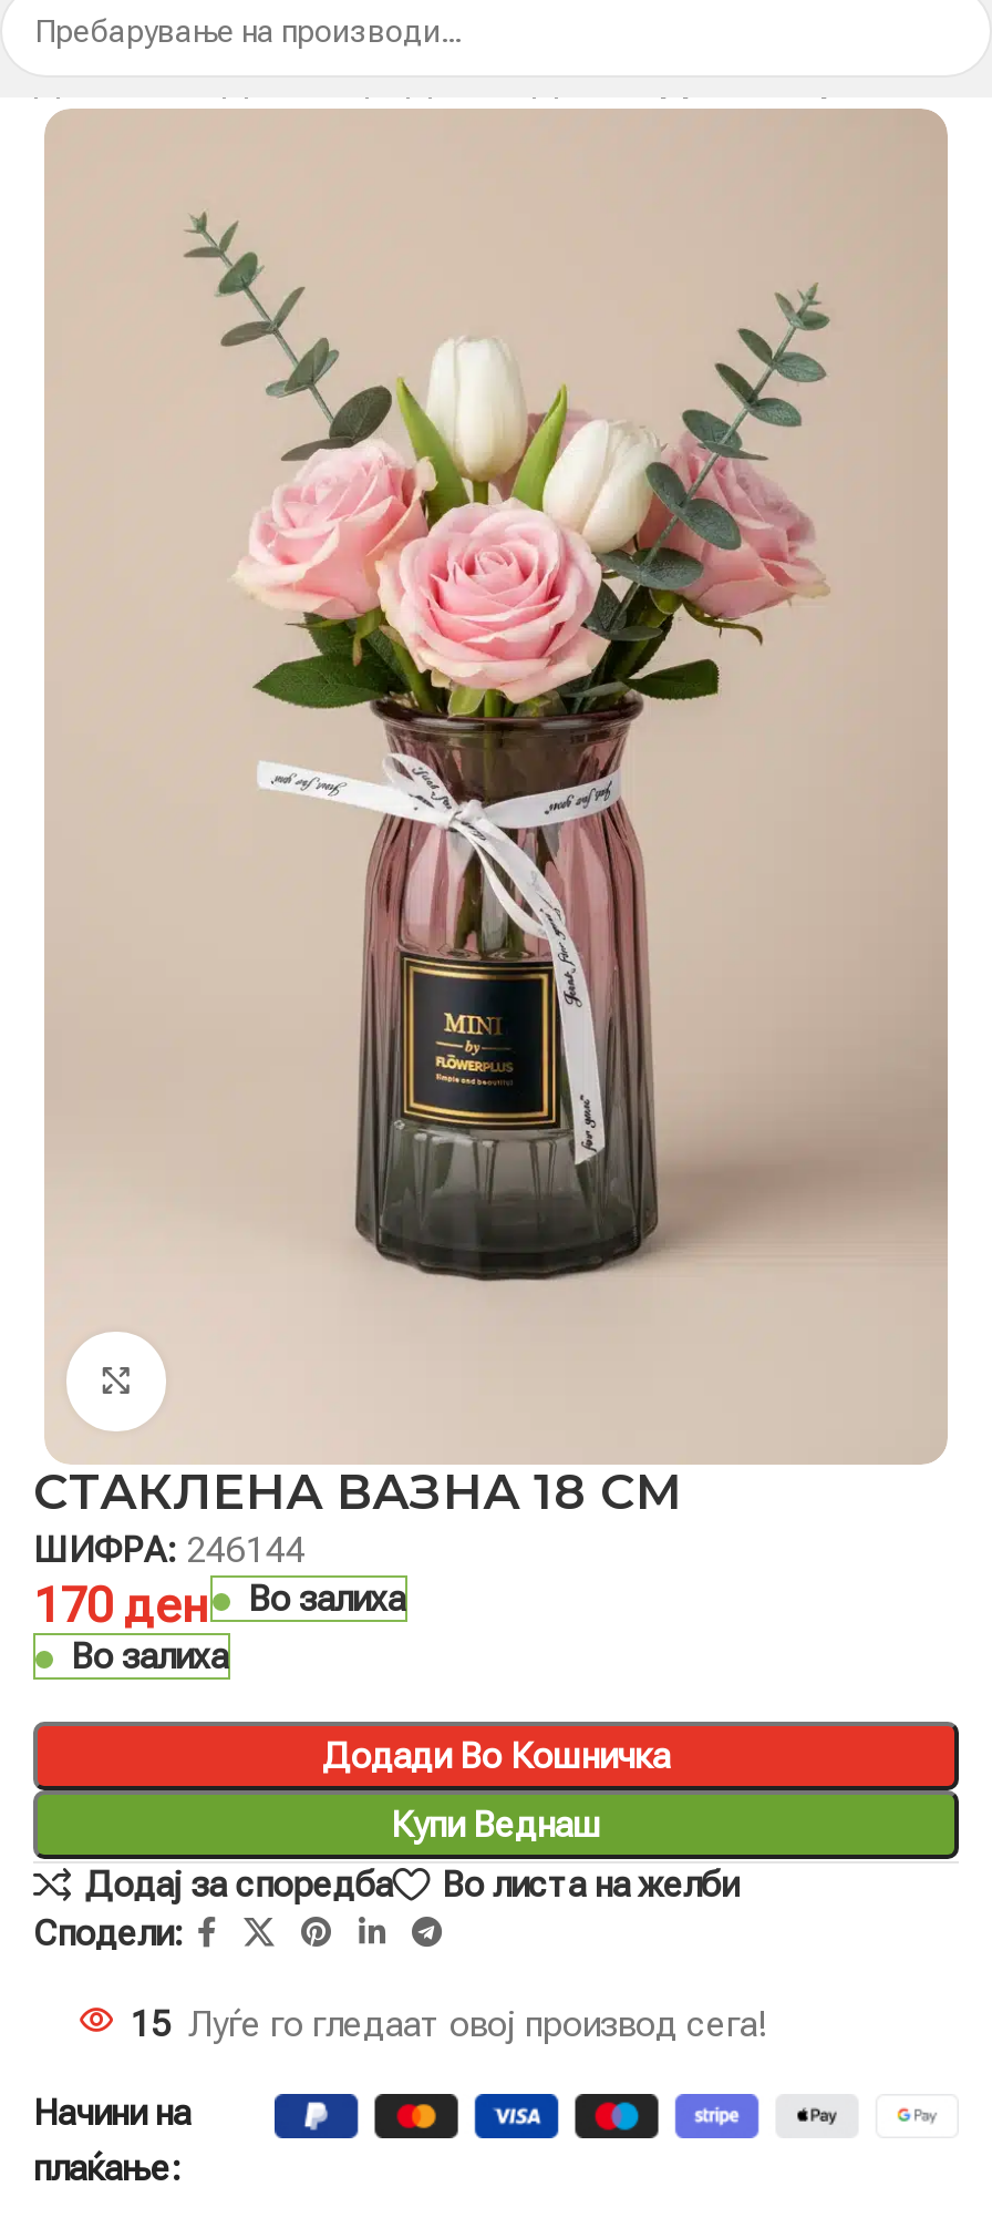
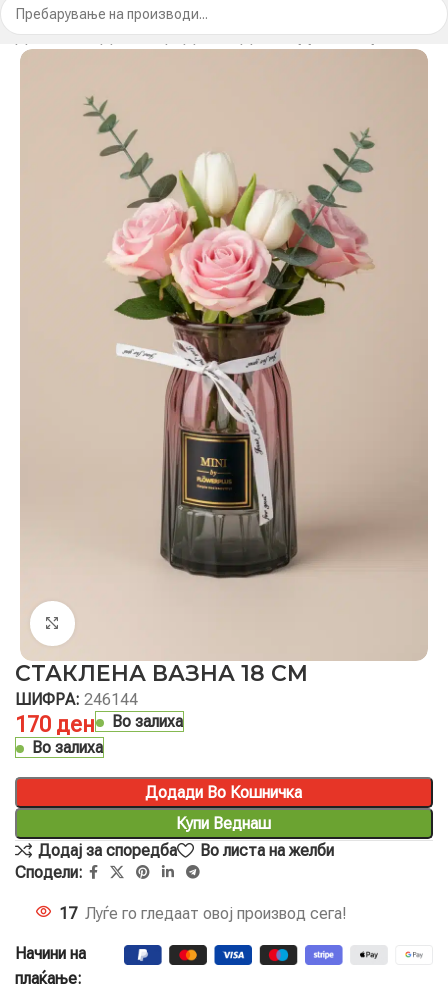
[131,2004,768,2046] 15 Луѓе го гледаат овој производ сега! -> [59,904,347,923] 17 Луѓе го гледаат овој производ сега!

